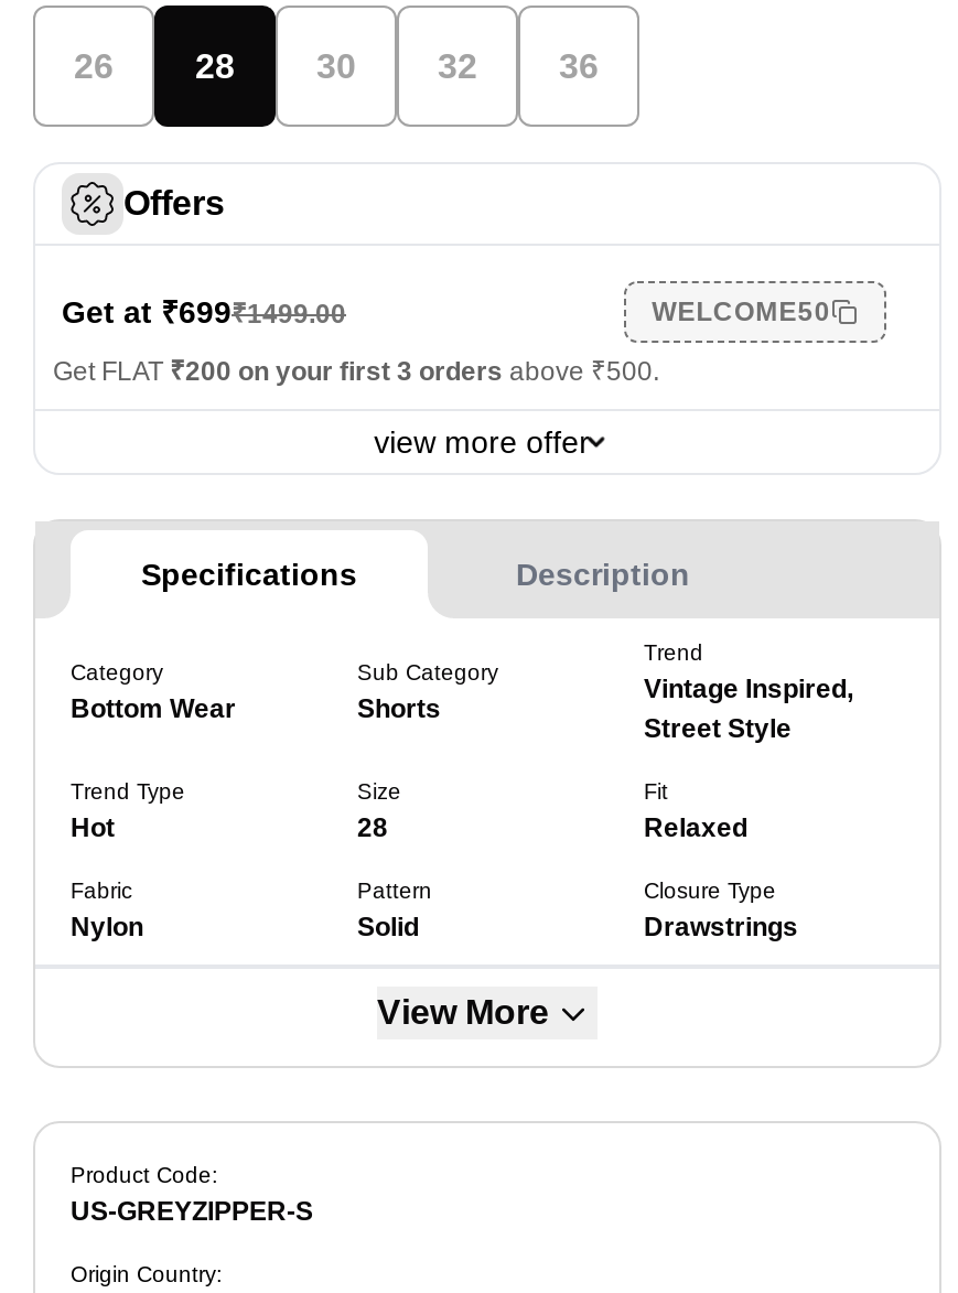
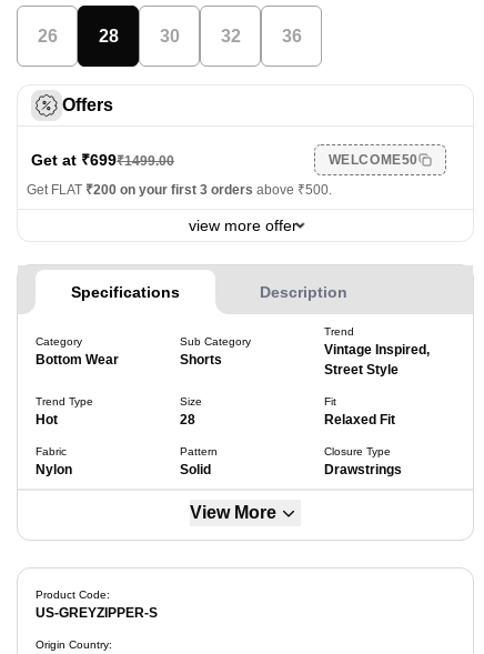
[644,813,747,844] Relaxed -> [324,412,395,428] Relaxed Fit

